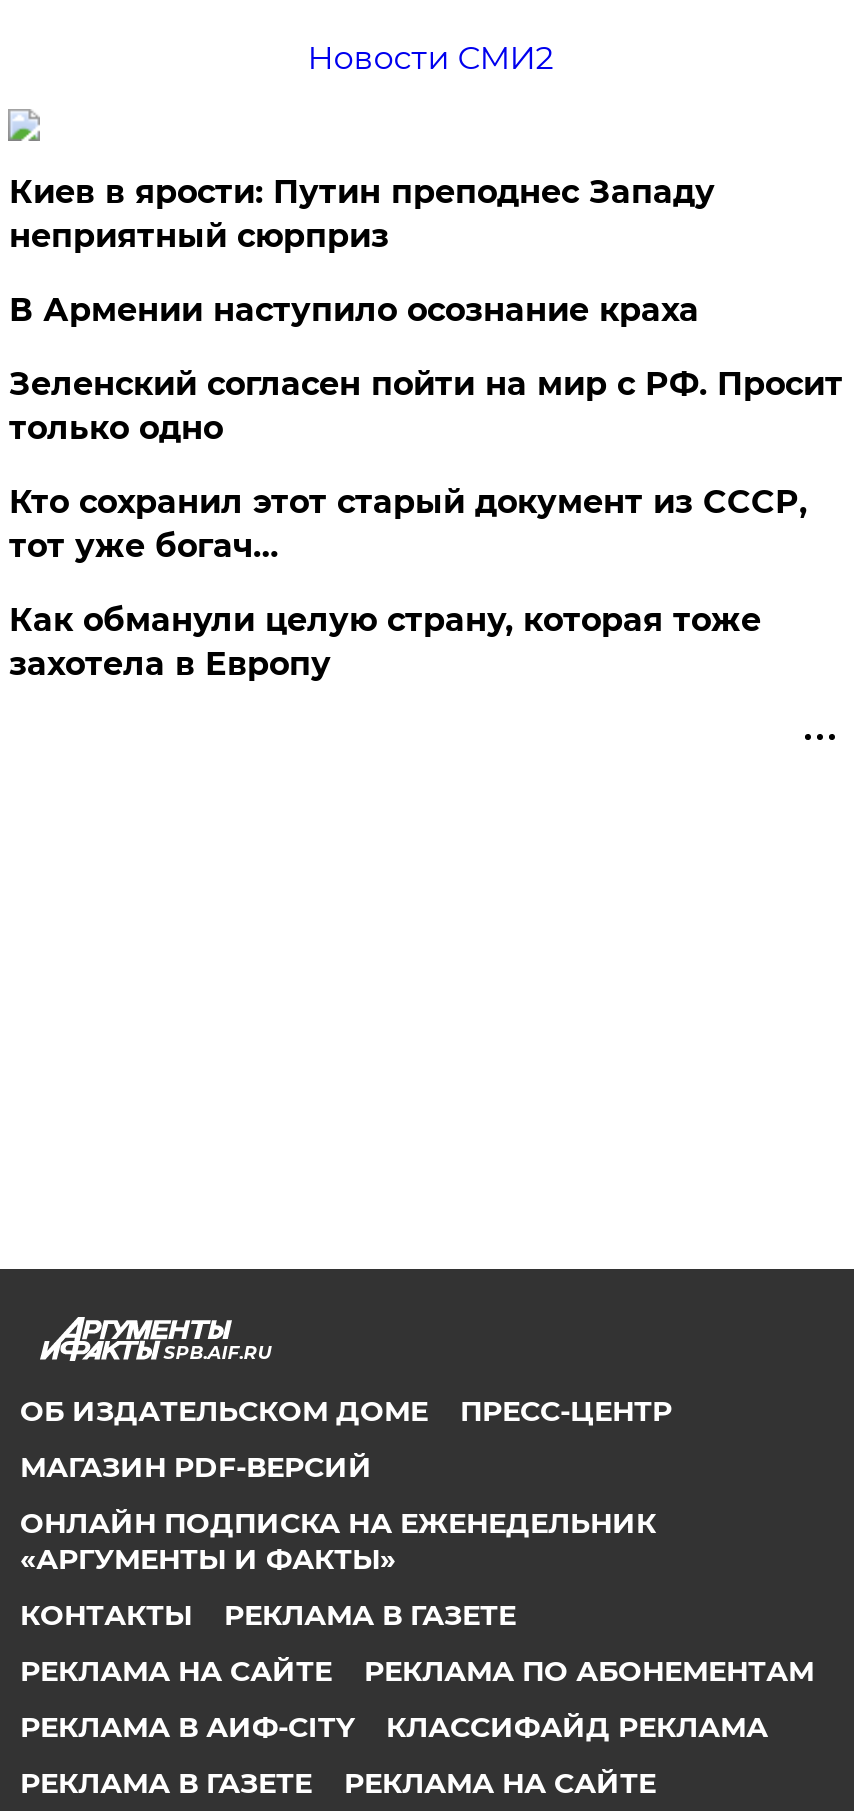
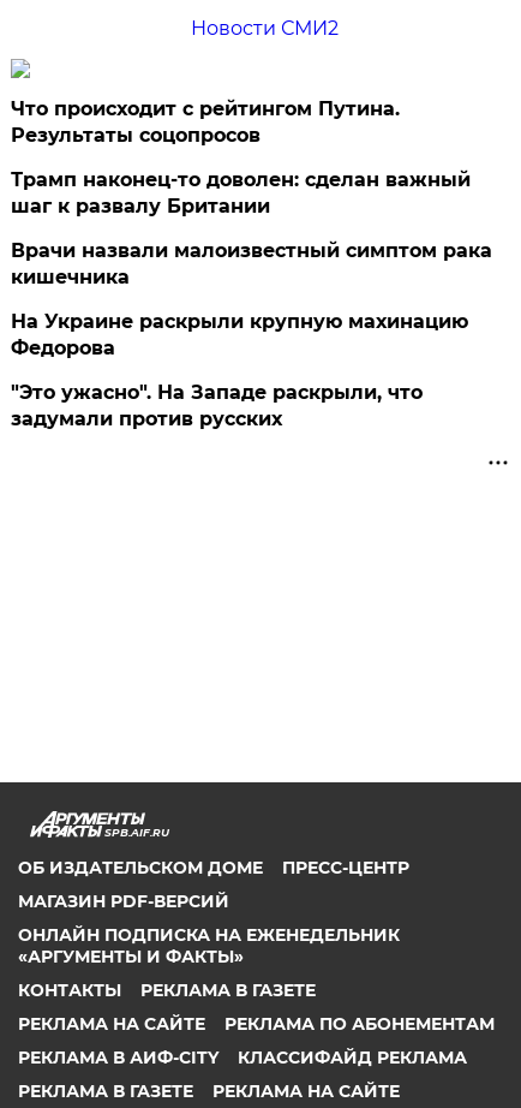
[9,173,715,255] Киев в ярости: Путин преподнес Западу | неприятный сюрприз -> [11,97,400,147] Что происходит с рейтингом Путина. | Результаты соцопросов
[9,291,699,329] В Армении наступило осознание краха -> [11,168,471,218] Трамп наконец-то доволен: сделан важный | шаг к развалу Британии
[9,365,843,447] Зеленский согласен пойти на мир с РФ. Просит | только одно -> [11,239,493,288] Врачи назвали малоизвестный симптом рака | кишечника
[9,483,807,565] Кто сохранил этот старый документ из СССР, | тот уже богач… -> [11,310,469,359] На Украине раскрыли крупную махинацию | Федорова
[9,601,761,683] Как обманули целую страну, которая тоже | захотела в Европу -> [11,381,423,430] "Это ужасно". На Западе раскрыли, что | задумали против русских

